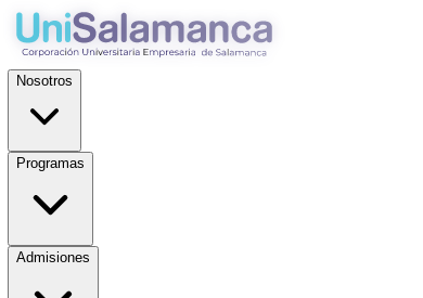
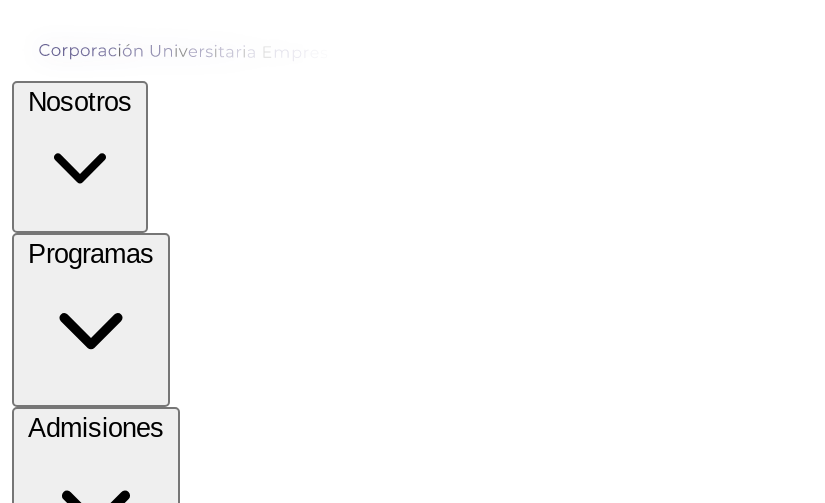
[14,10,273,57] [image] -> none

